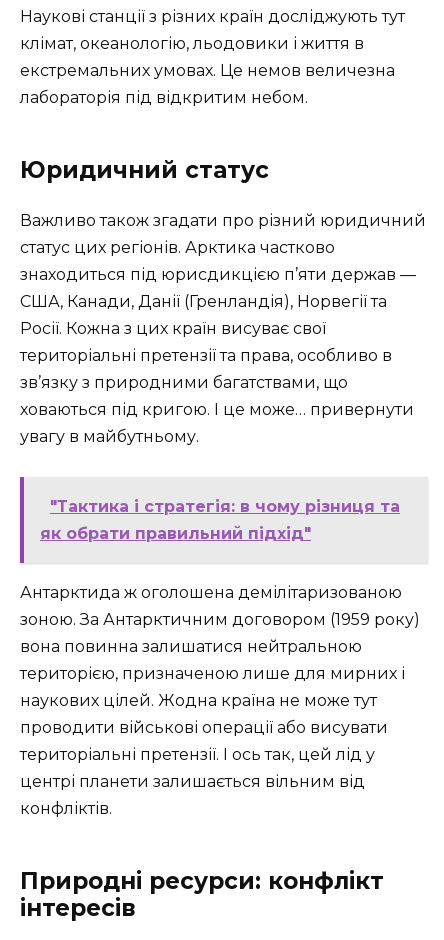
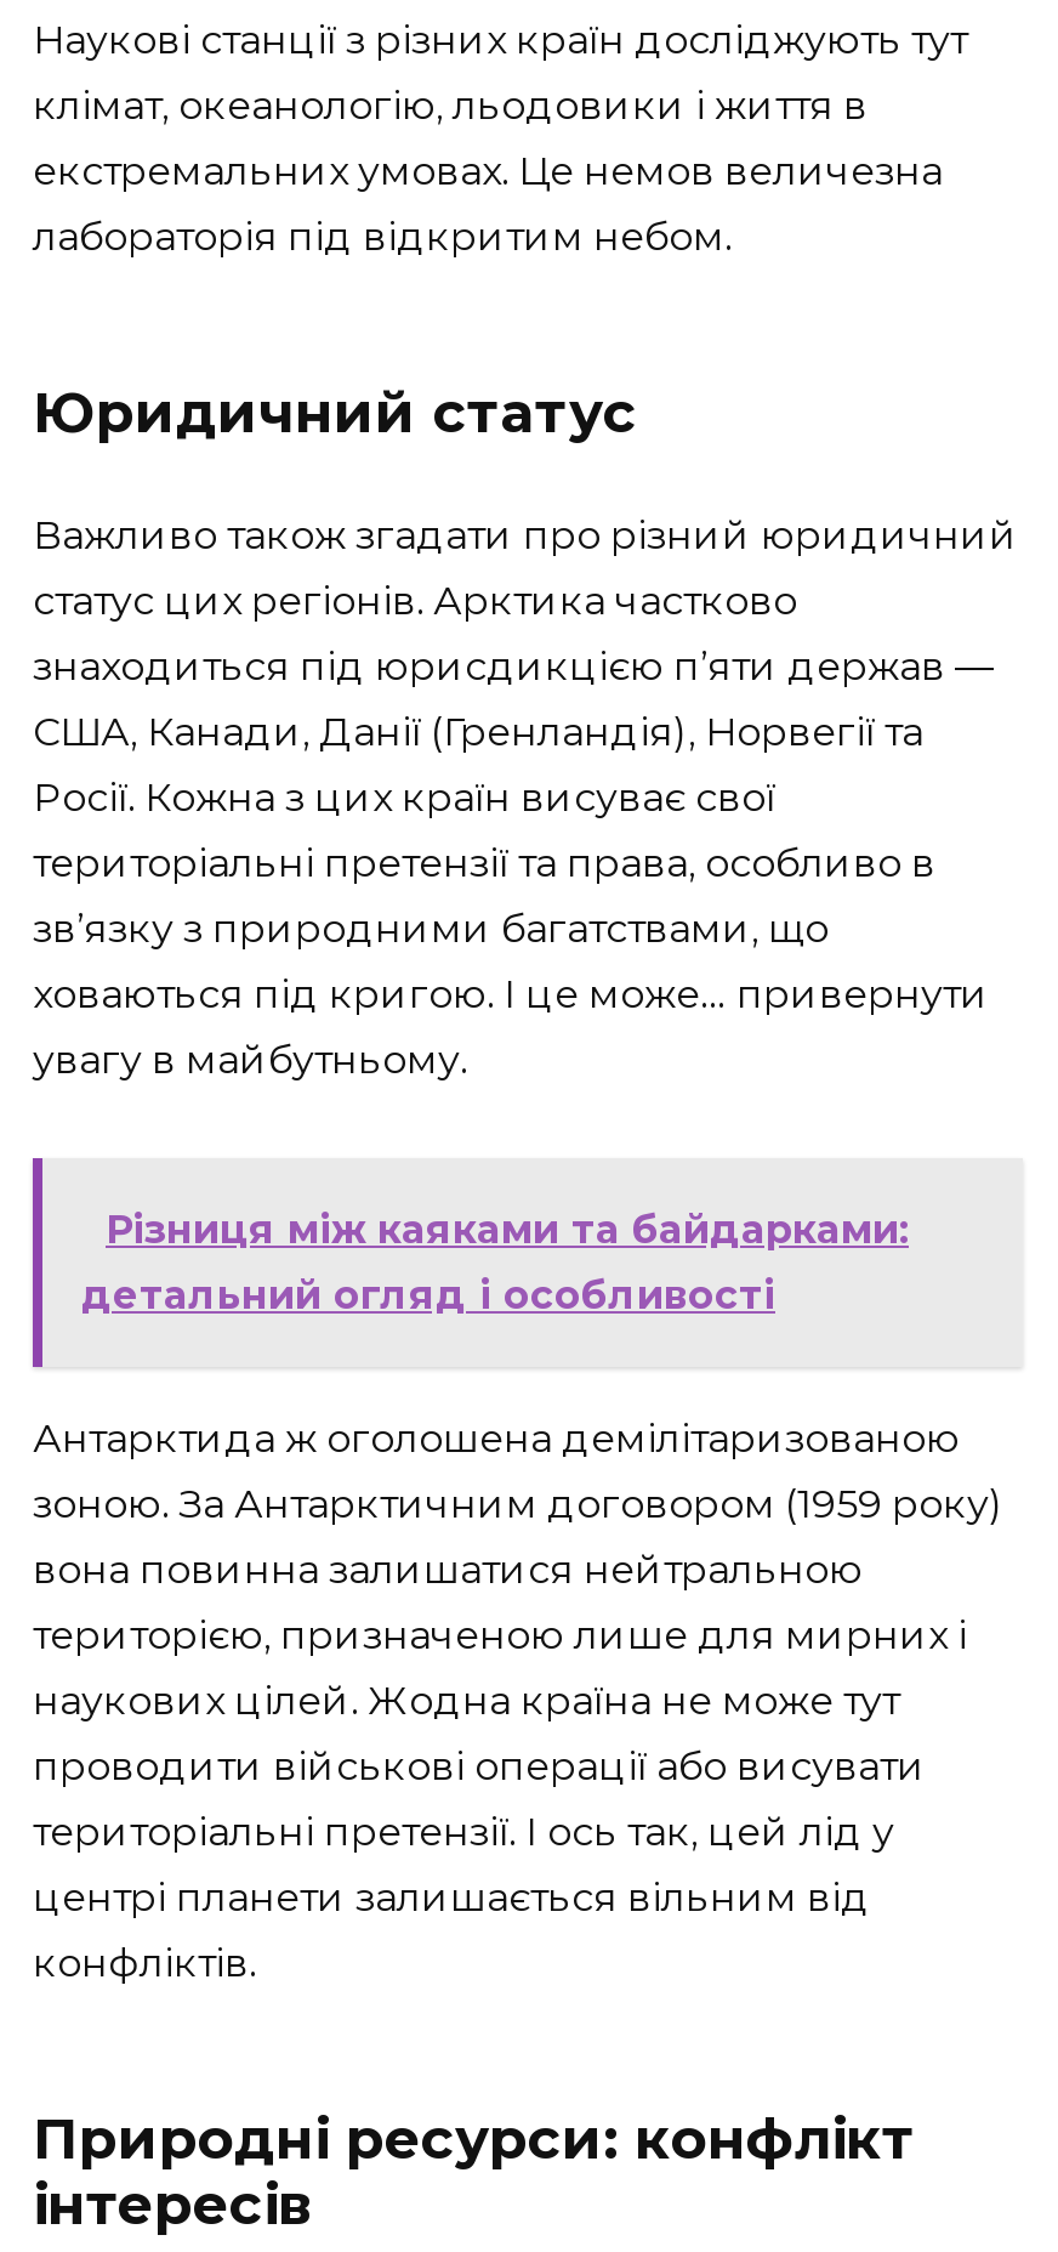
[40,497,400,543] "Тактика і стратегія: в чому різниця та | як обрати правильний підхід" -> [81,1206,909,1318] Різниця між каяками та байдарками: | детальний огляд і особливості

